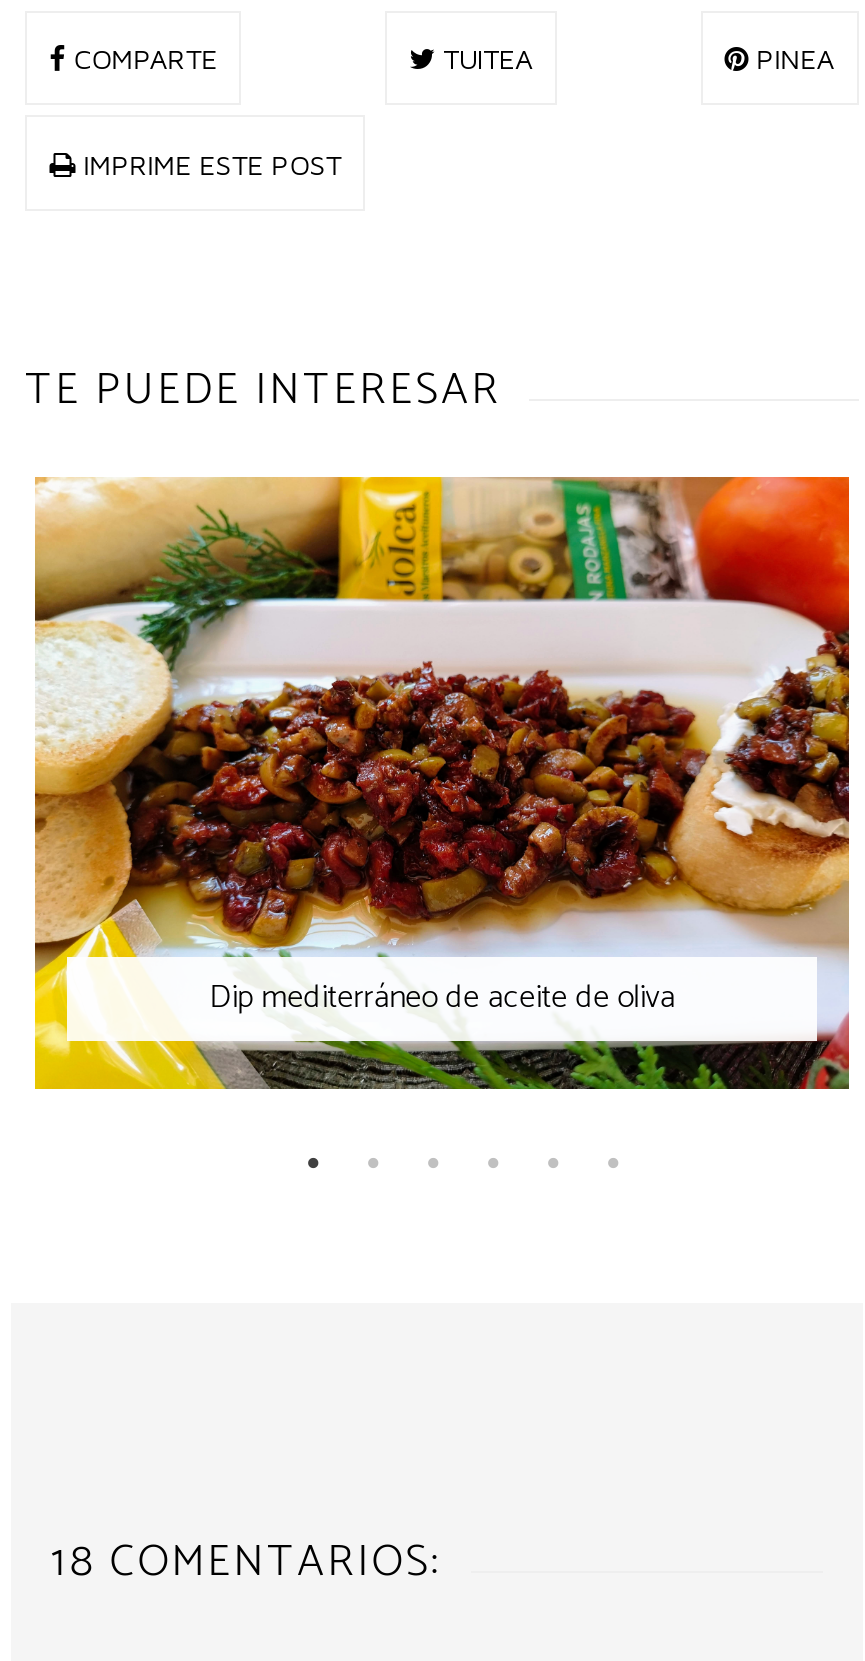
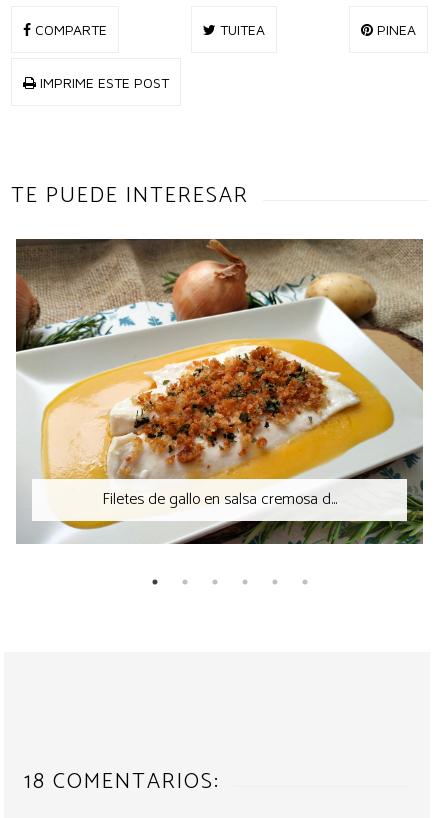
[33,475,851,1091] [image] | Dip mediterráneo de aceite de oliva -> [15,238,424,545] [image] | Filetes de gallo en salsa cremosa d...

